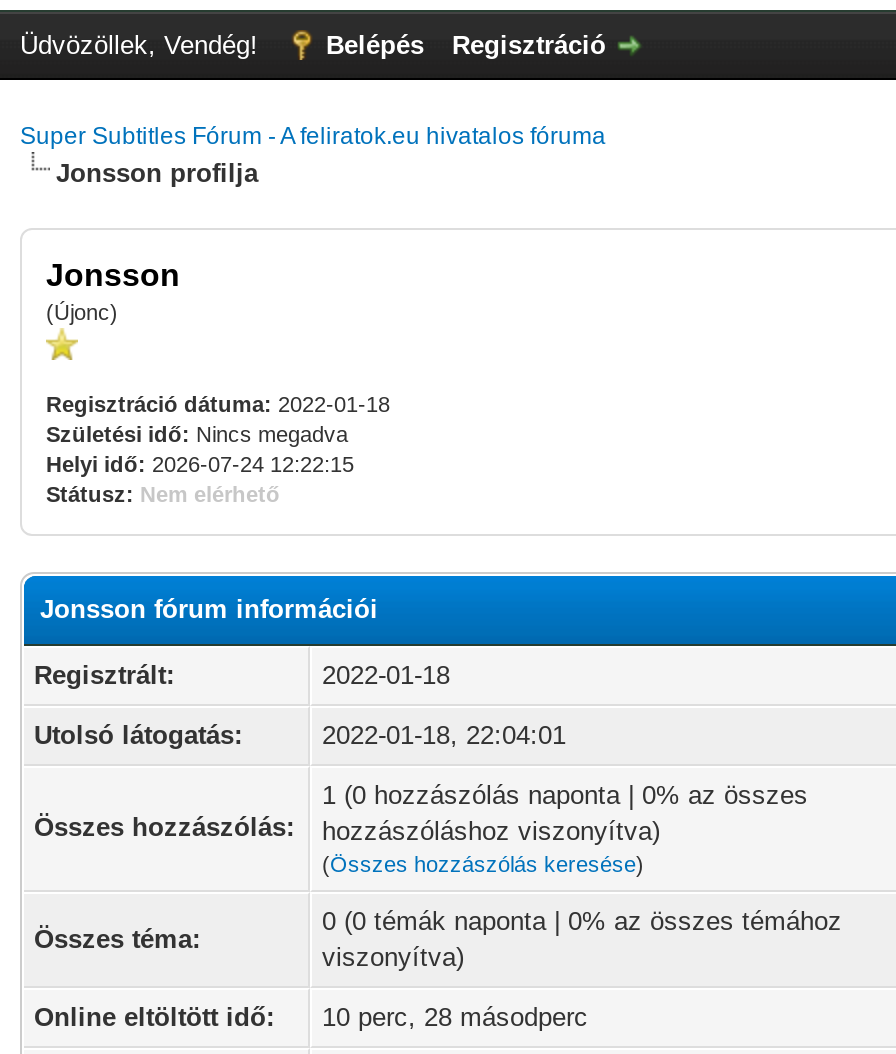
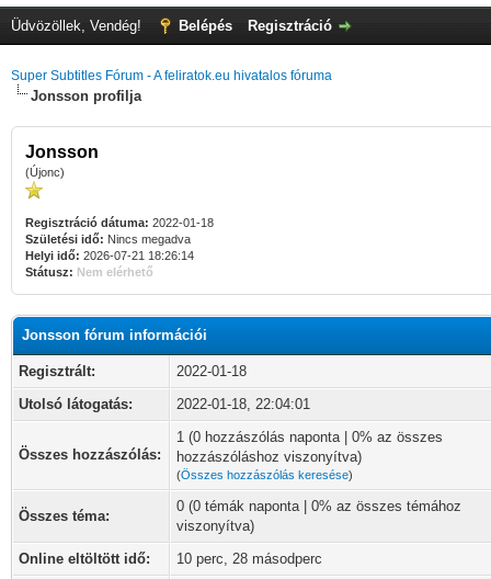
[46,452,354,476] Helyi idő: 2026-07-24 12:22:15 -> [25,249,194,262] Helyi idő: 2026-07-21 18:26:14

